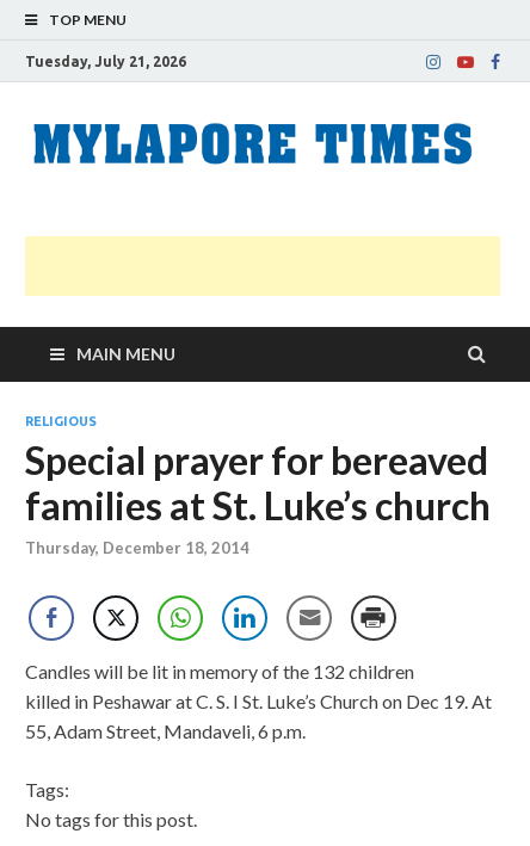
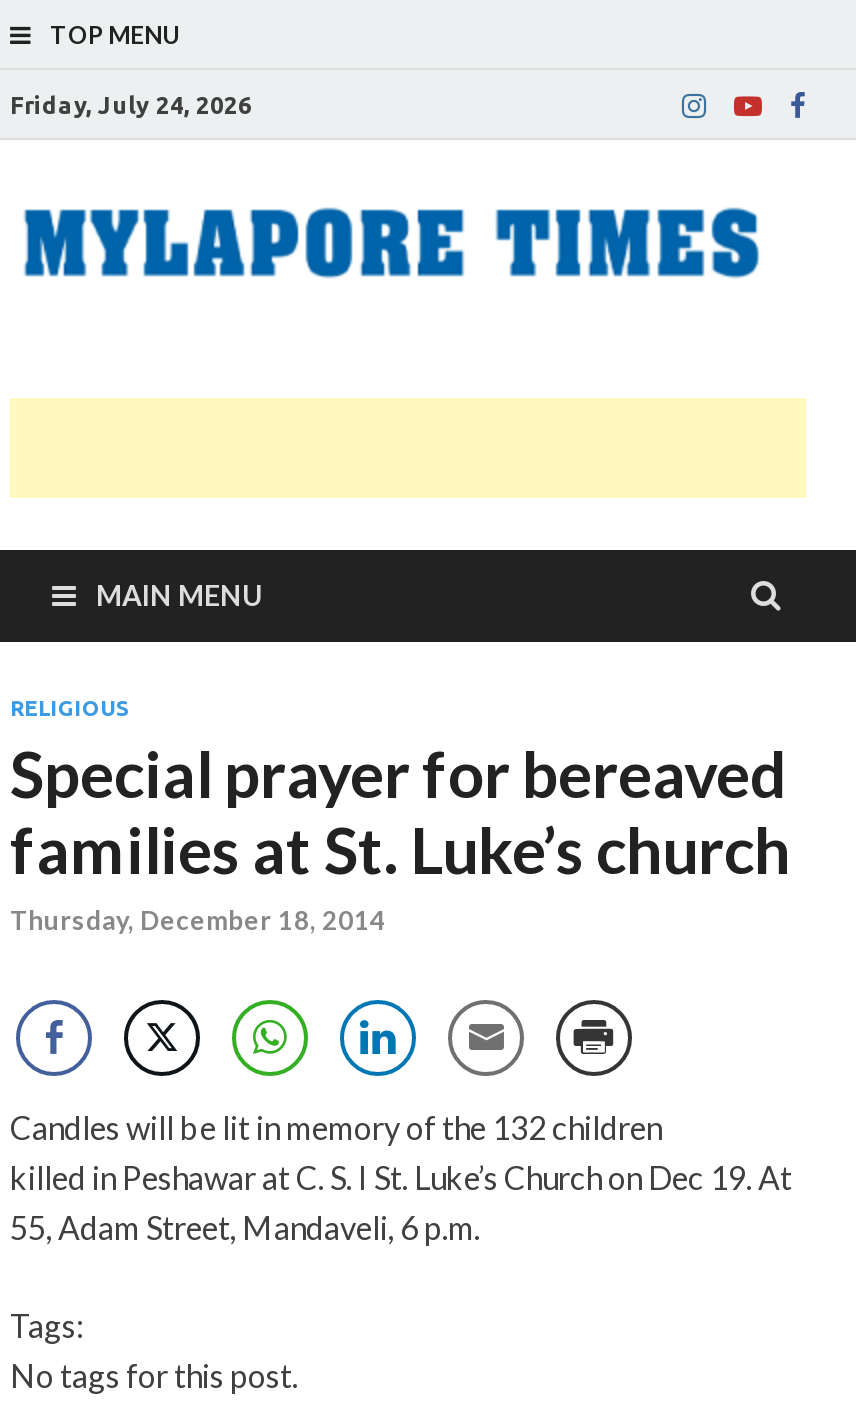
[25,53,186,69] Tuesday, July 21, 2026 -> [10,91,252,117] Friday, July 24, 2026

